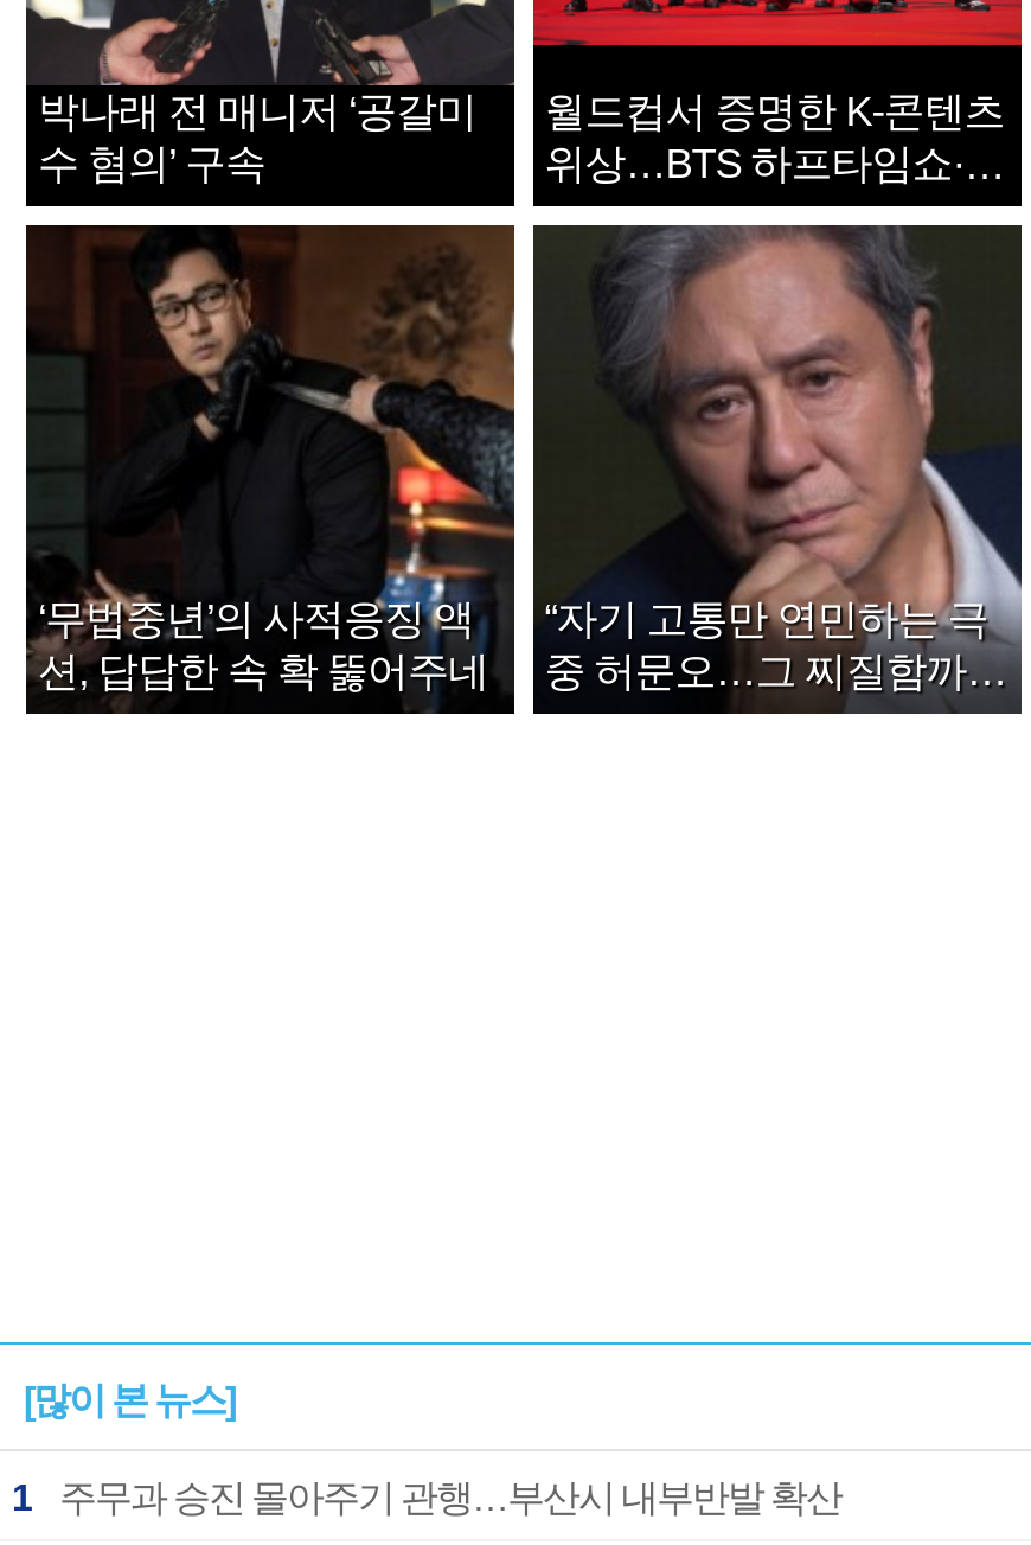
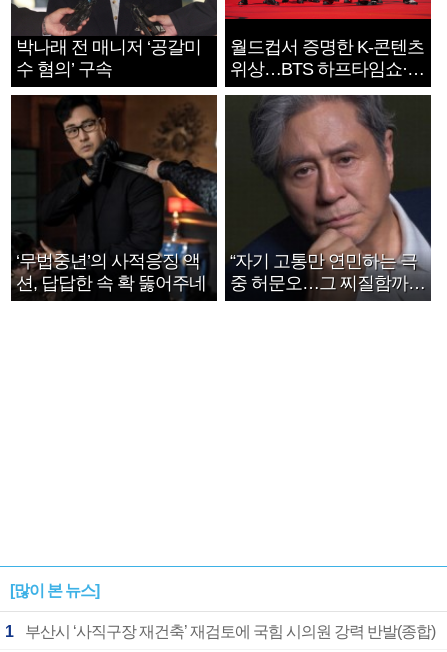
[59,1477,841,1518] 주무과 승진 몰아주기 관행…부산시 내부반발 확산 -> [25,623,435,640] 부산시 ‘사직구장 재건축’ 재검토에 국힘 시의원 강력 반발(종합)

